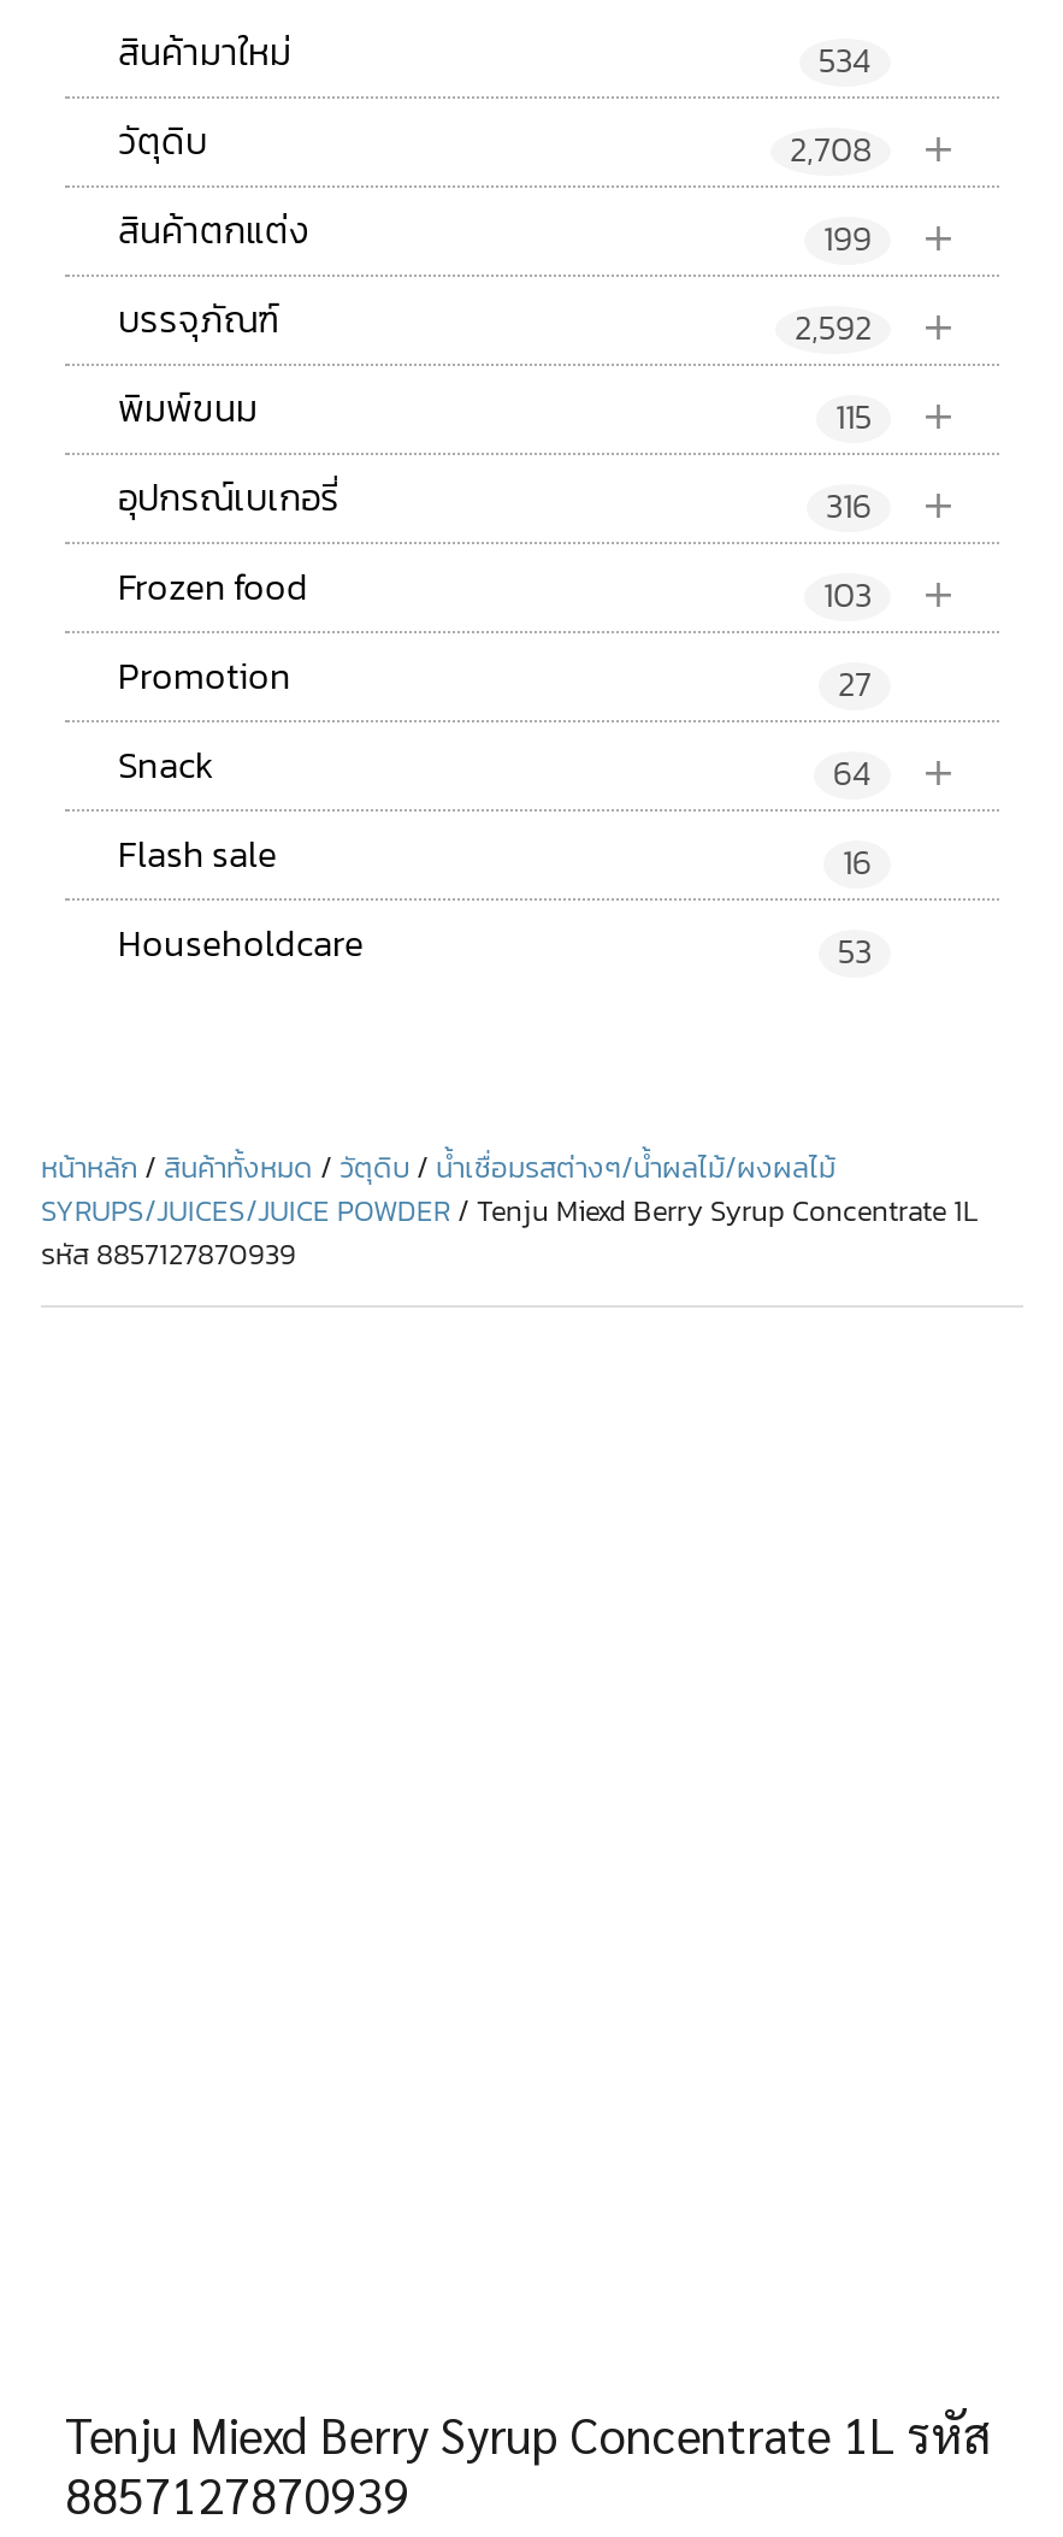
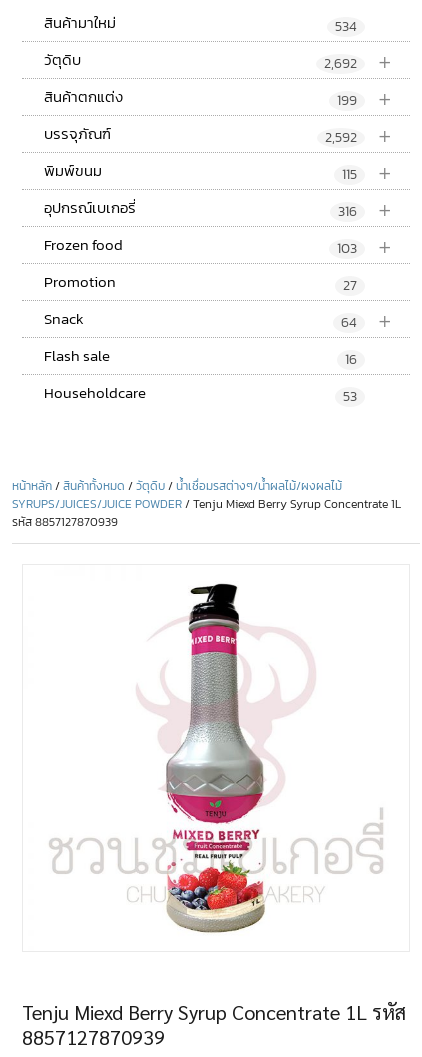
[790,125,872,175] 2,708 -> [324,53,357,74] 2,692
none -> [49,583,383,934] [image]

